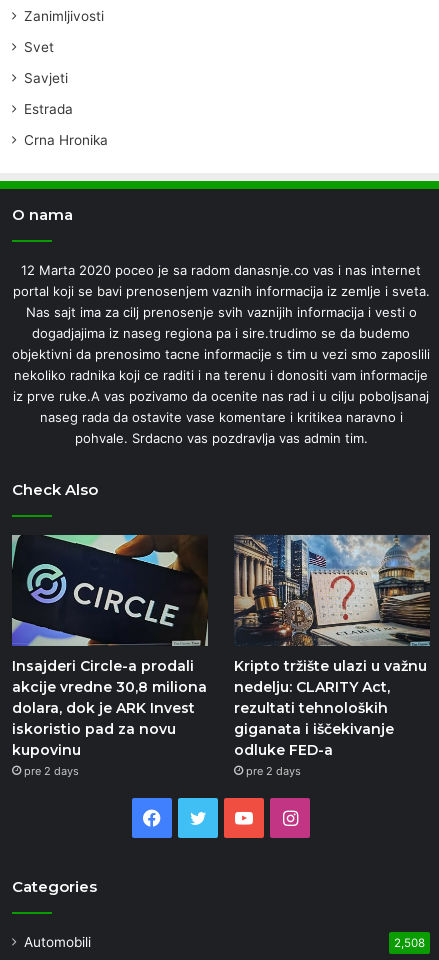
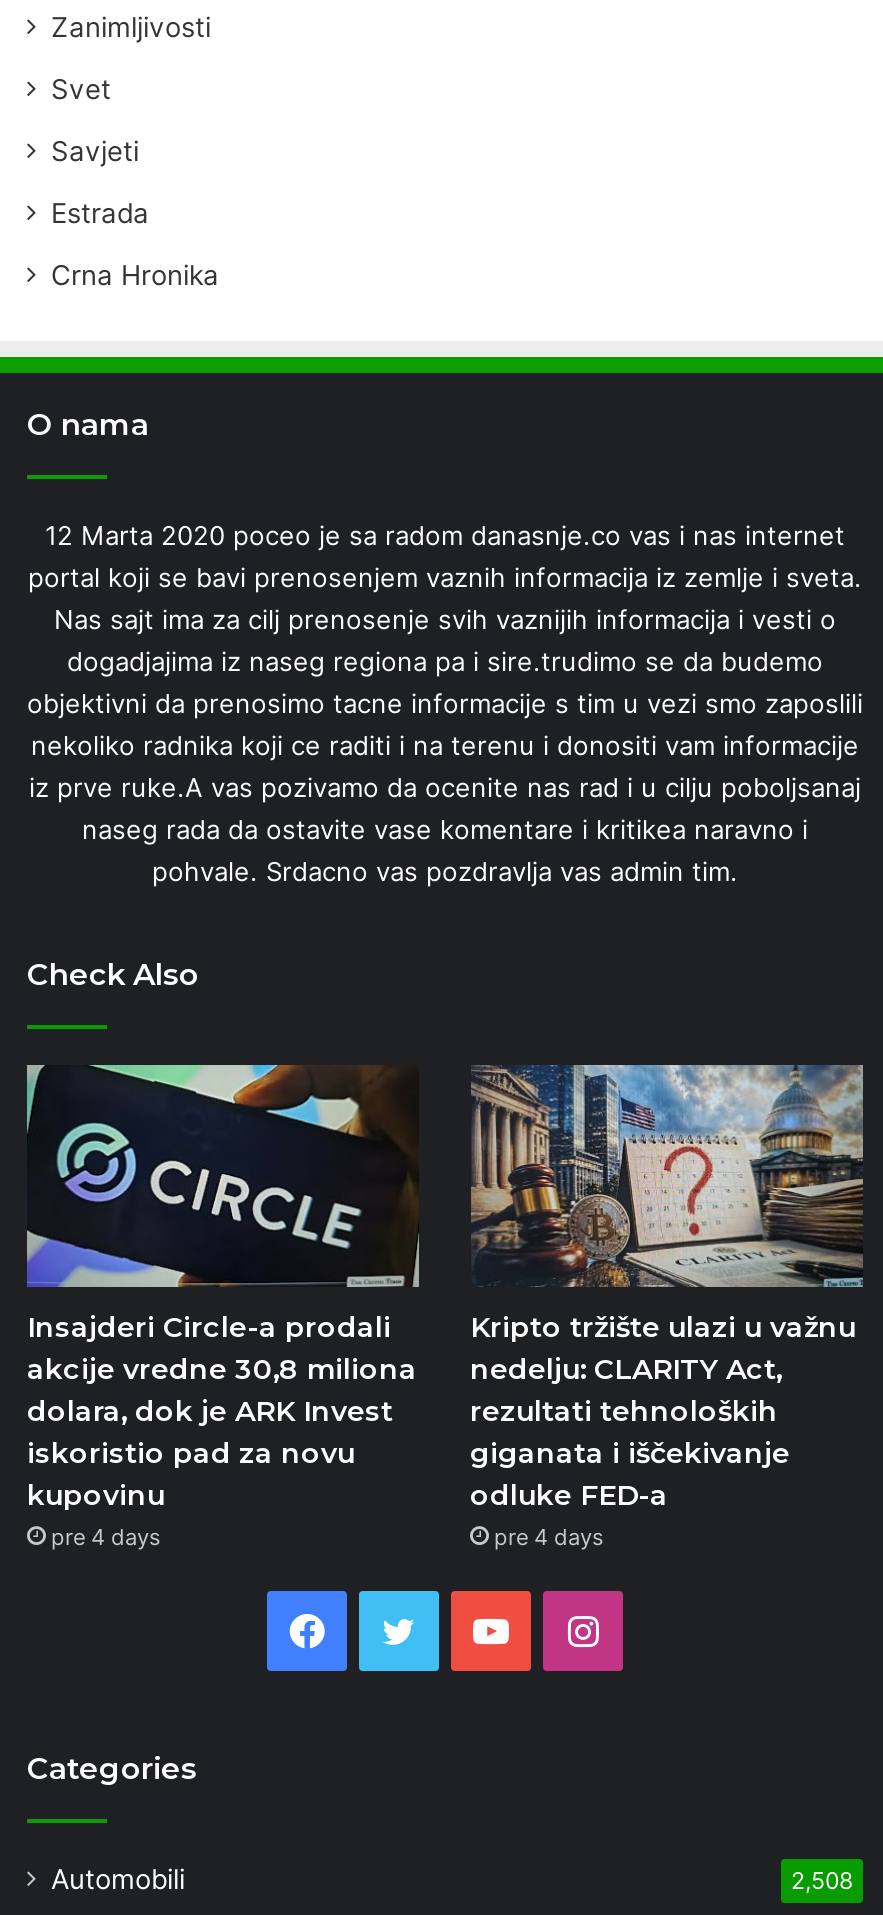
[24,764,79,778] pre 2 days -> [51,1523,161,1551] pre 4 days
[245,764,300,778] pre 2 days -> [494,1523,604,1551] pre 4 days

